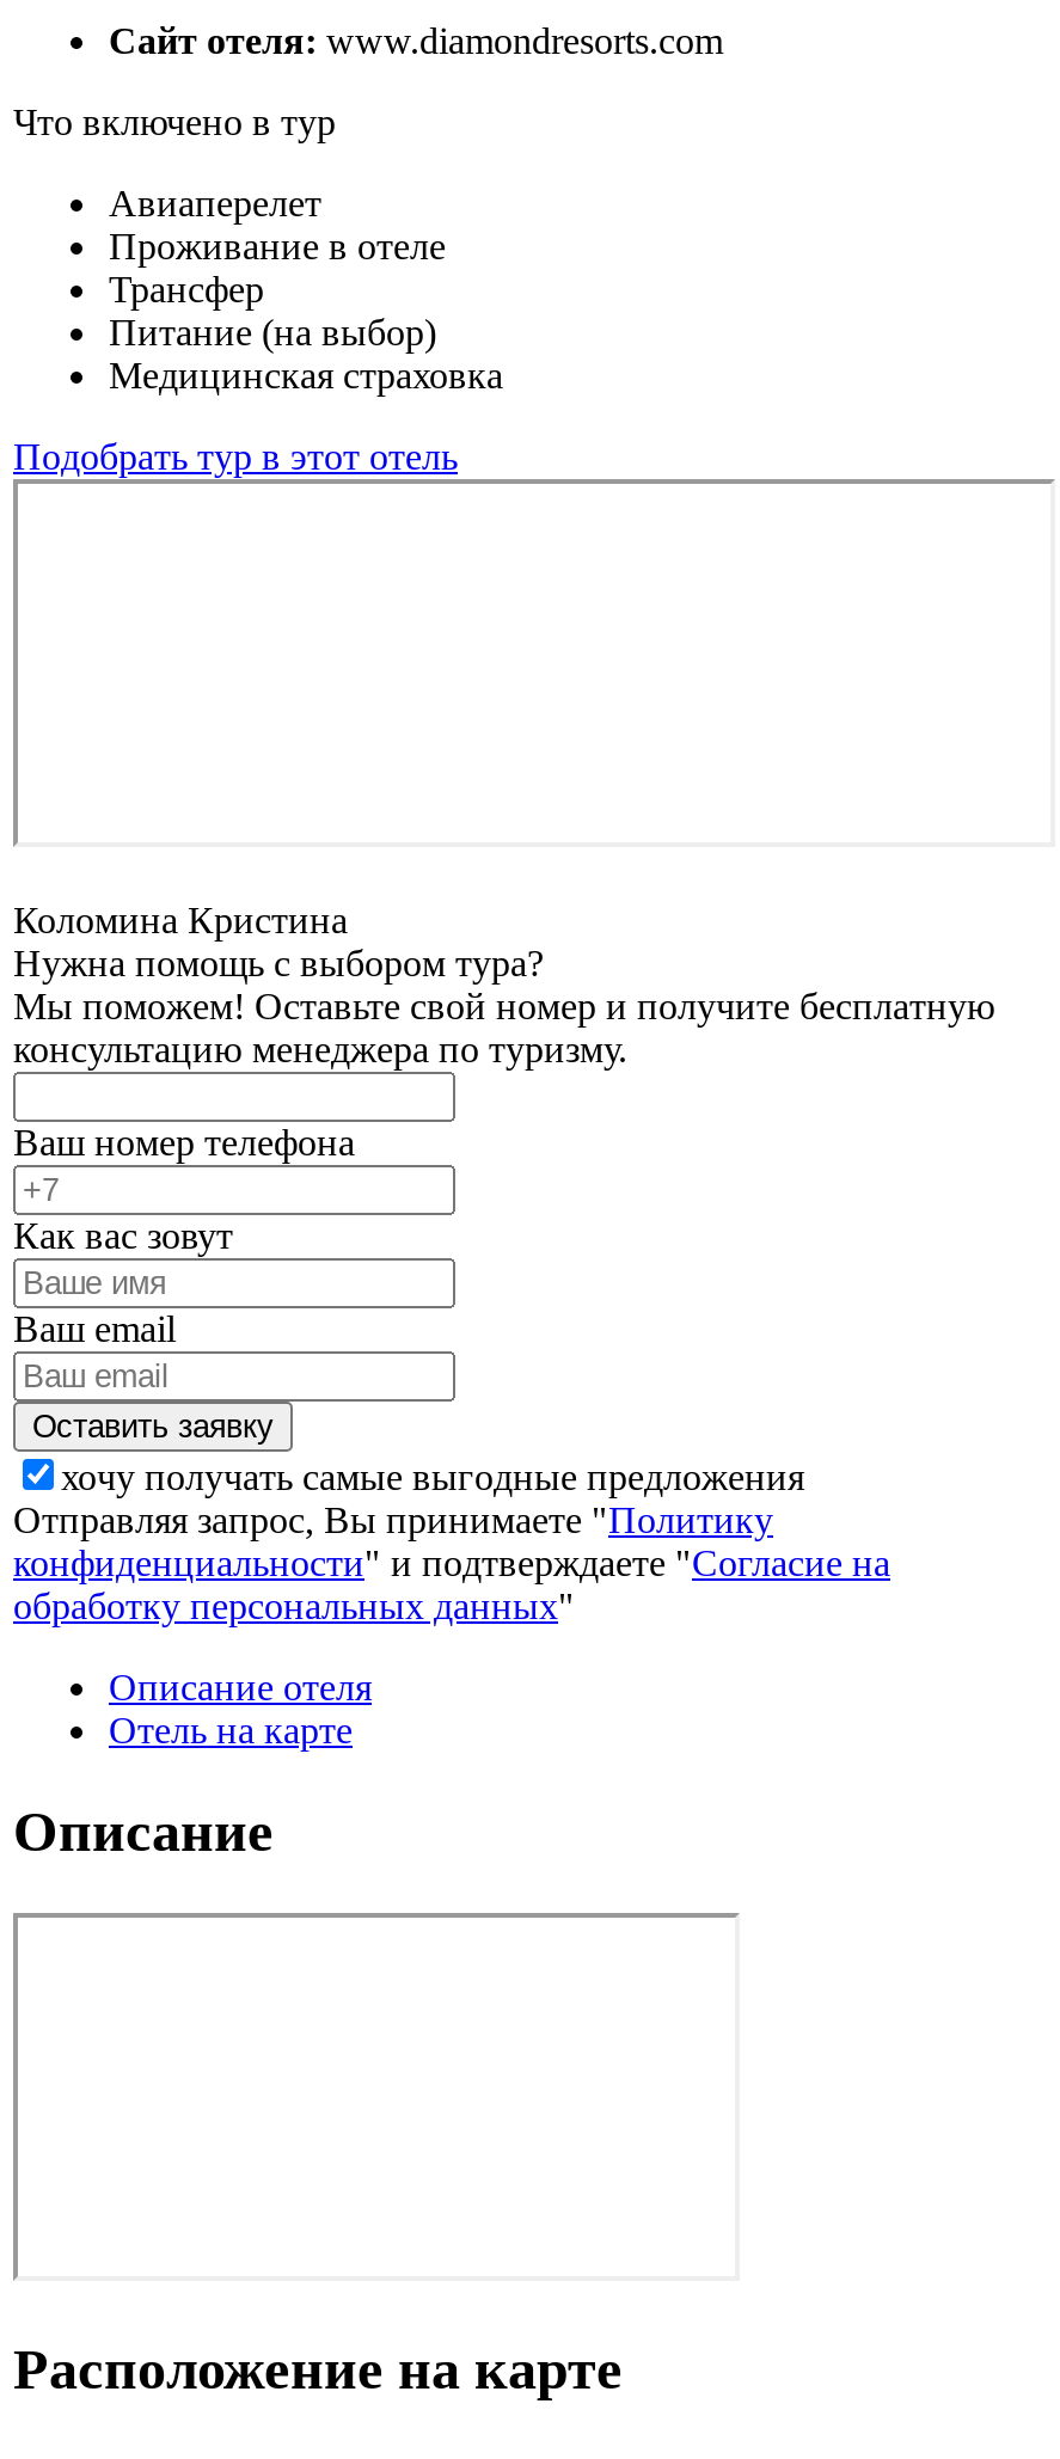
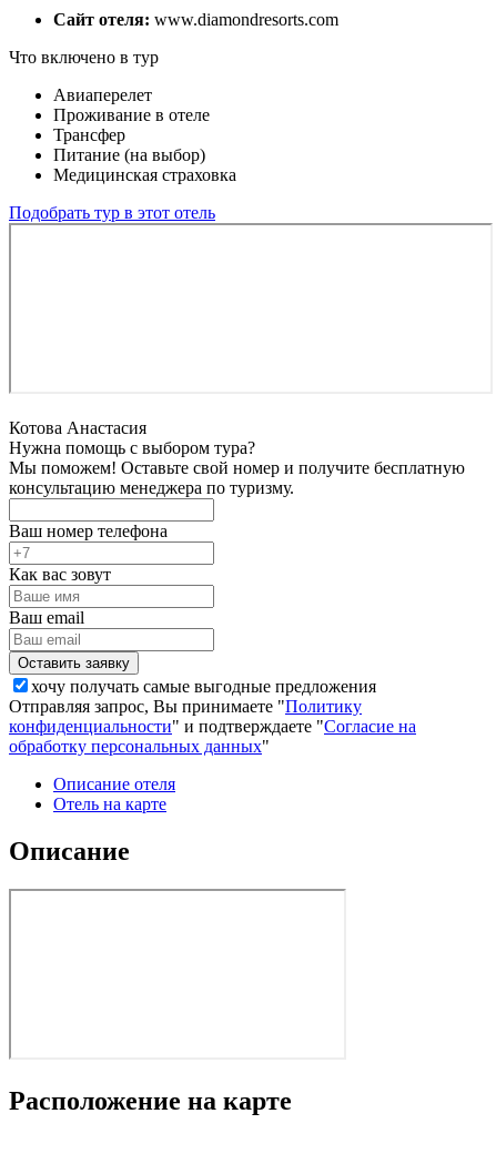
[13,899,348,940] Коломина Кристина -> [9,418,146,437] Котова Анастасия

